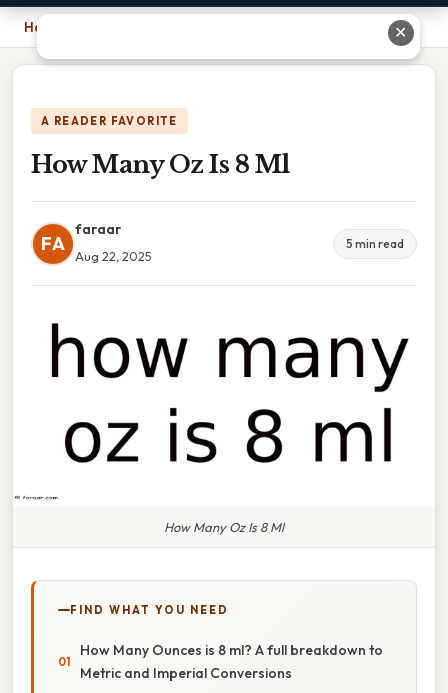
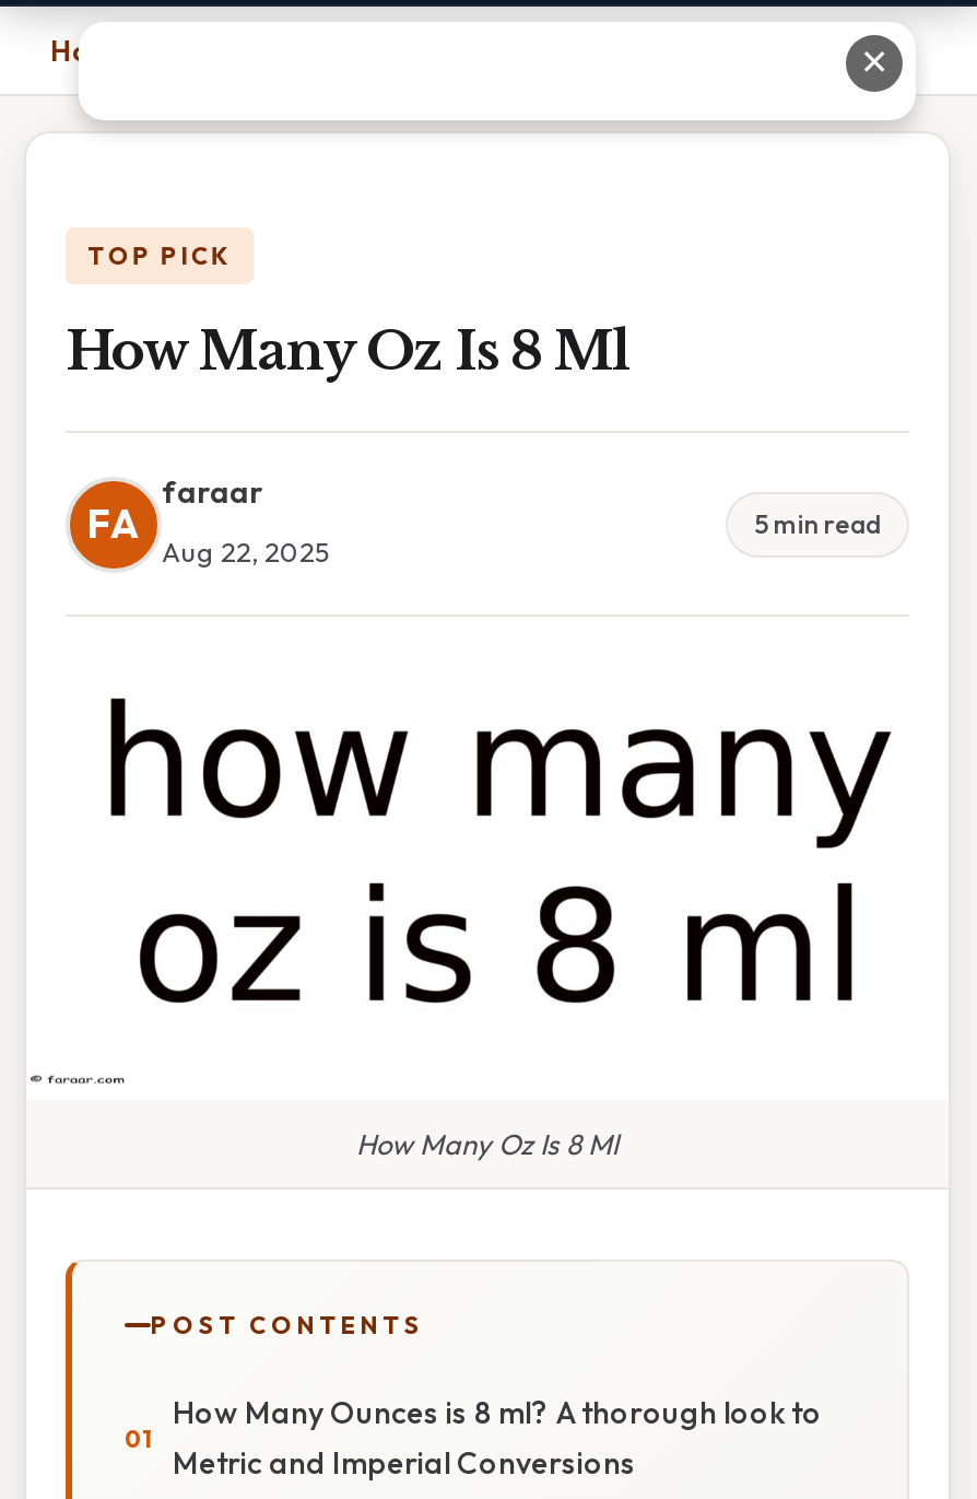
[41,114,178,128] A READER FAVORITE -> [87,241,232,271] TOP PICK
[70,603,229,617] FIND WHAT YOU NEED -> [151,1309,424,1340] POST CONTENTS
[80,641,383,659] How Many Ounces is 8 ml? A full breakdown to -> [173,1393,822,1432] How Many Ounces is 8 ml? A thorough look to

